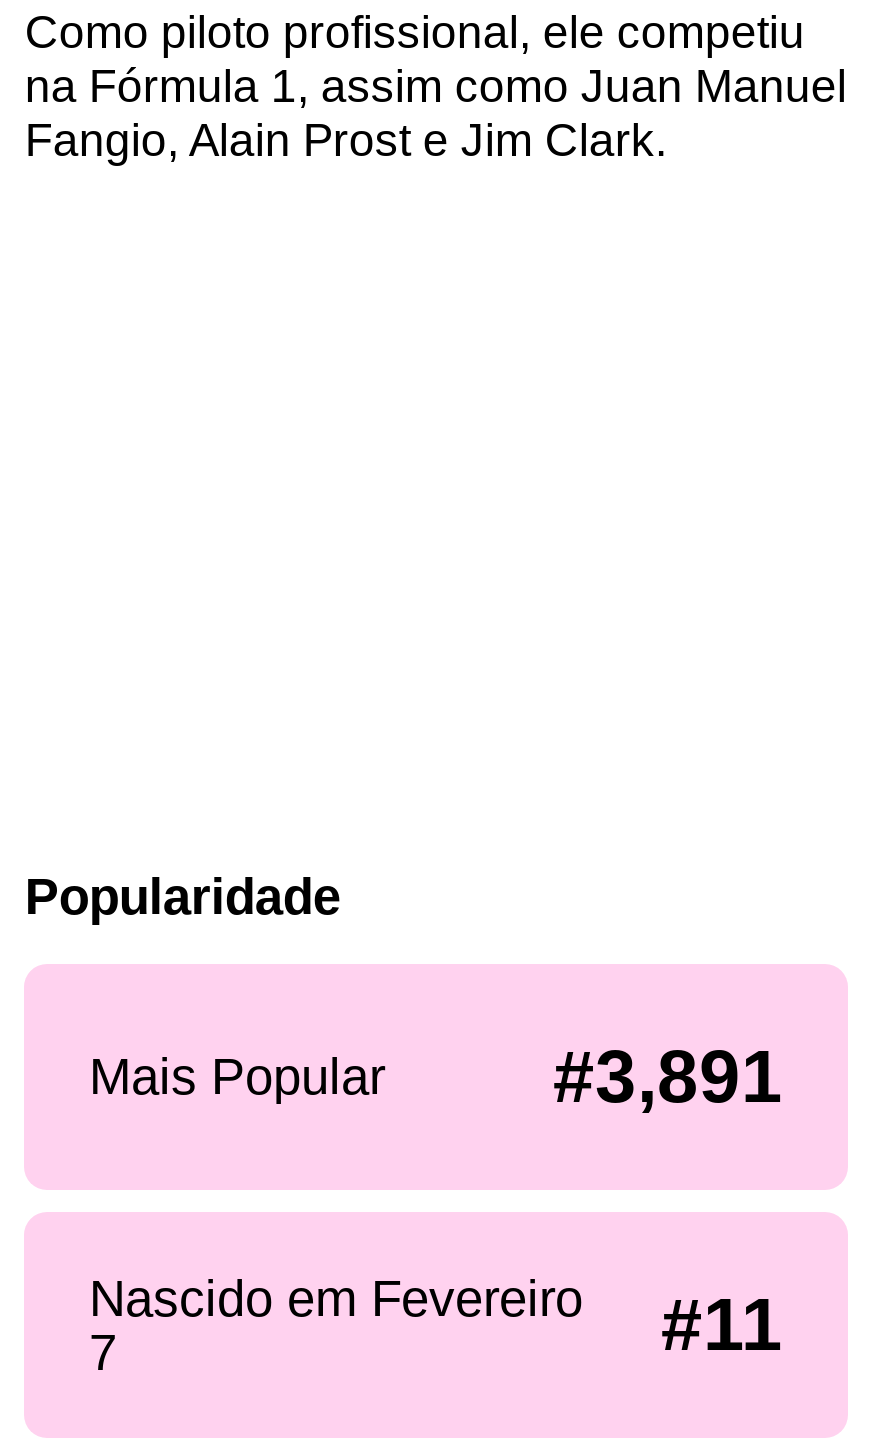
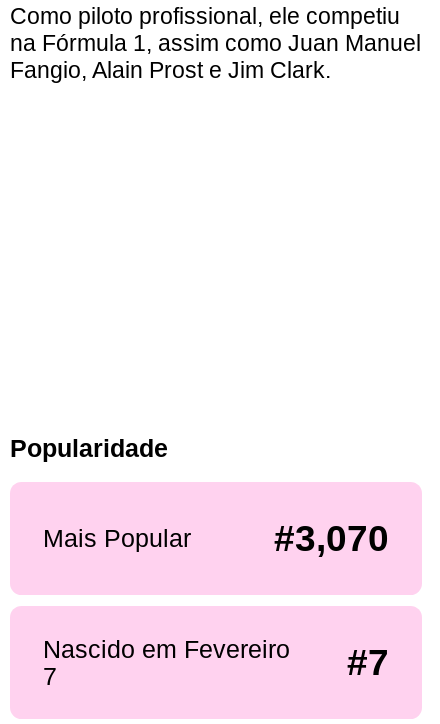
[553,1036,783,1118] #3,891 -> [274,518,389,559] #3,070
[661,1285,783,1367] #11 -> [347,642,389,683] #7

